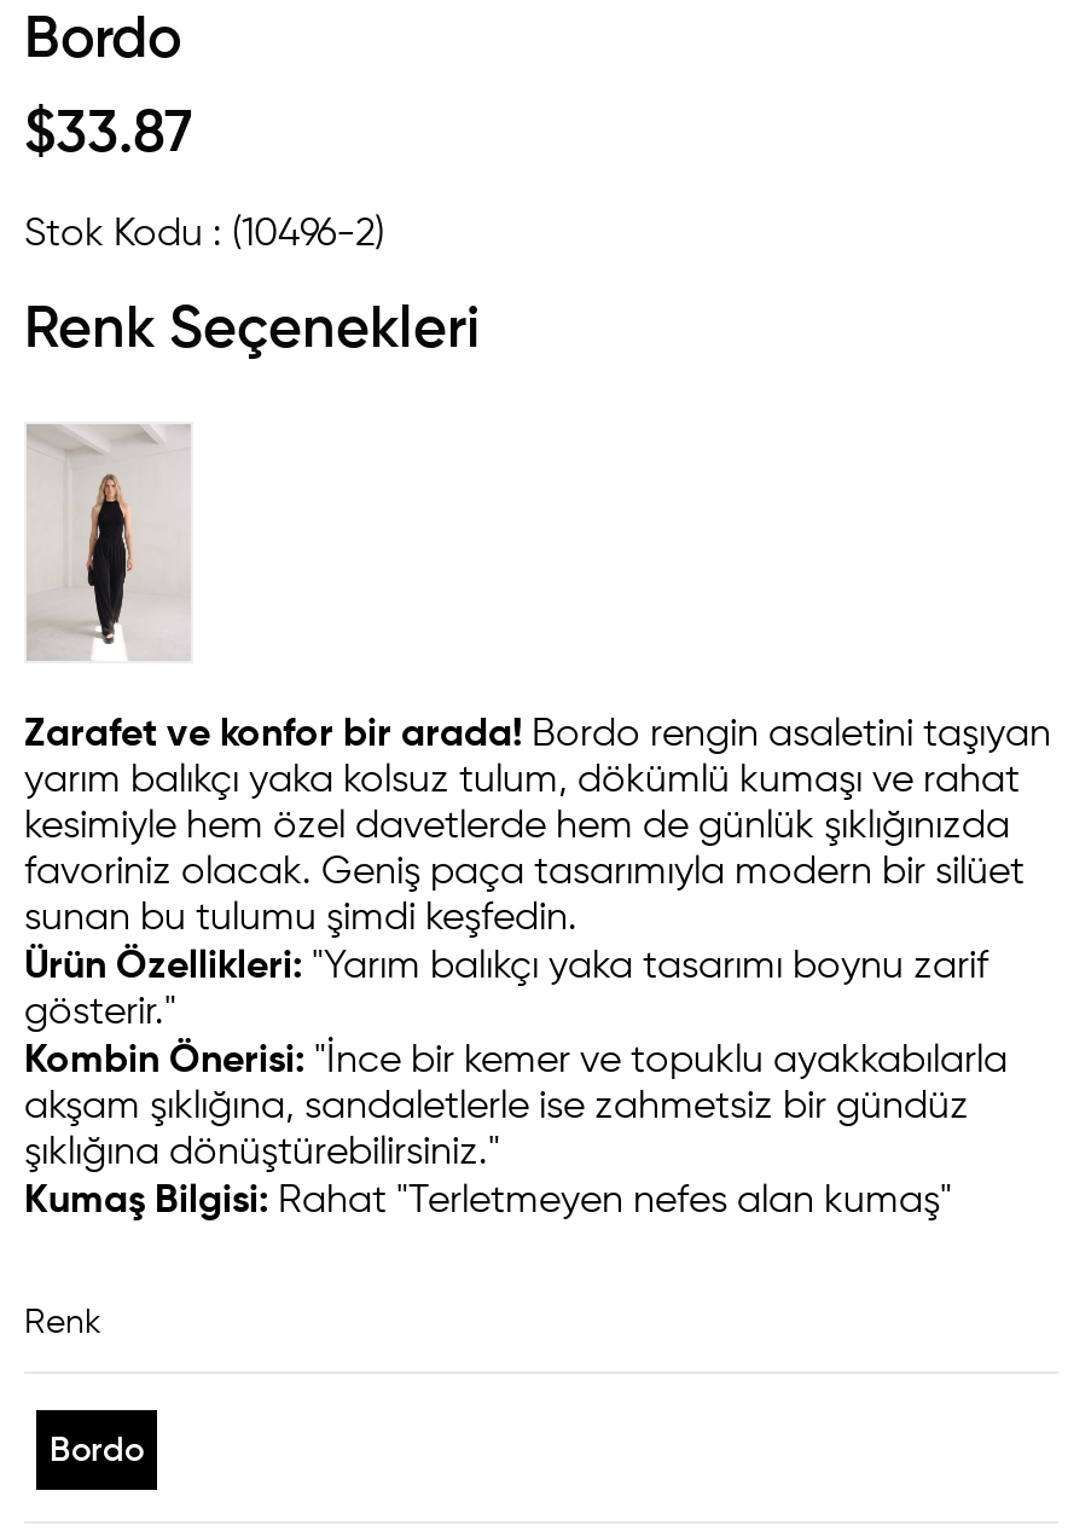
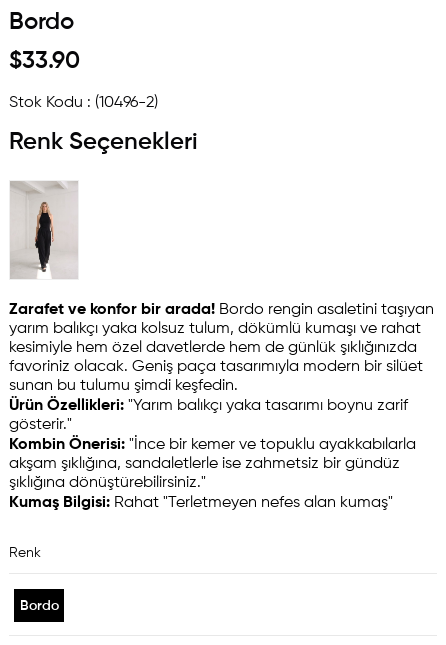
[24,106,193,164] $33.87 -> [9,49,80,73] $33.90

